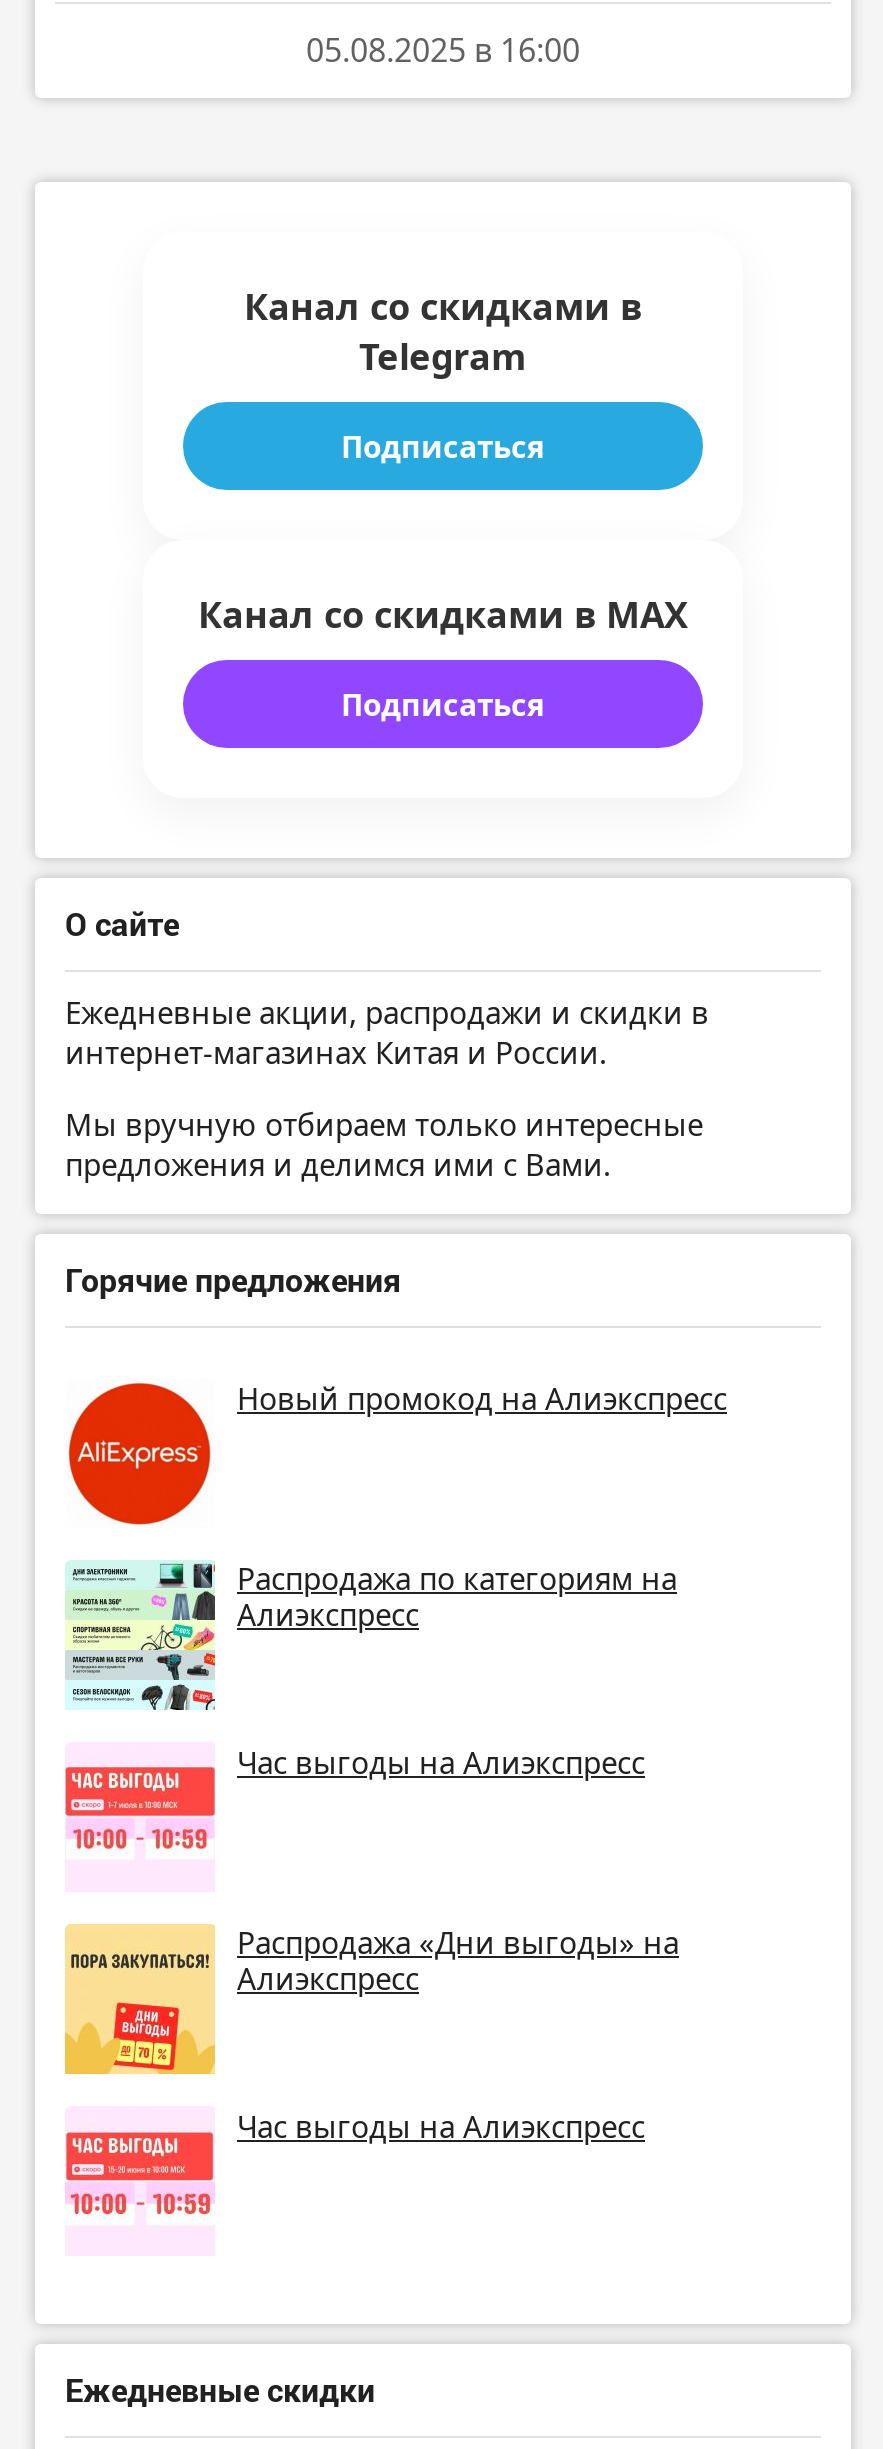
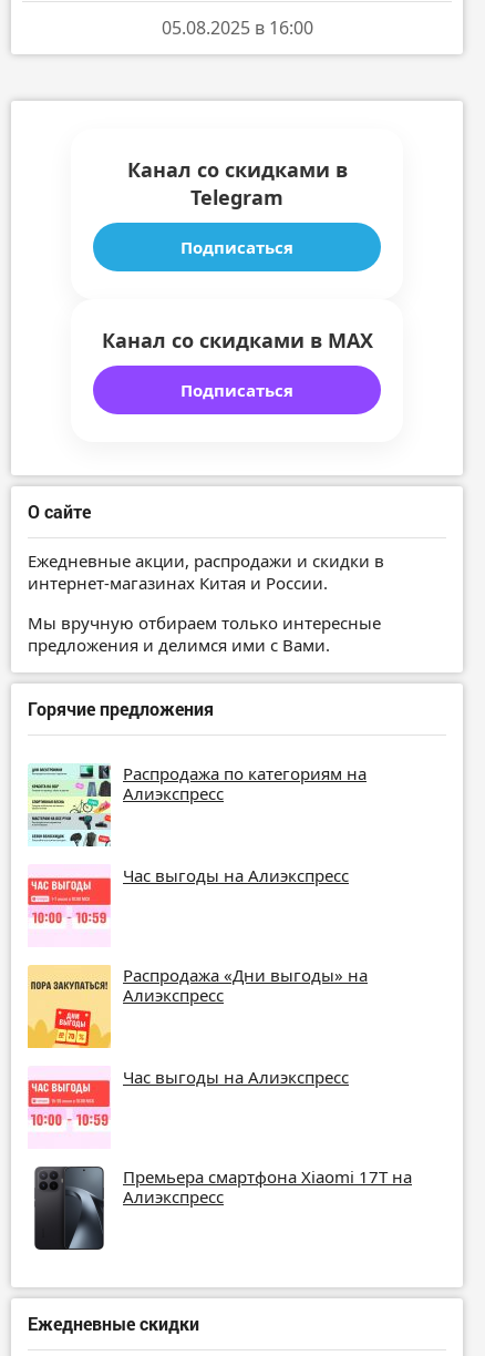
[67,1378,727,1526] [image] | Новый промокод на Алиэкспресс -> none
moved [65,1558,679,2146] -> [28,762,368,1088]: [image] | Распродажа по категориям на | Алиэкспресс | Час выгоды на Алиэкспресс | Распродажа «Дни выгоды» на | Алиэкспресс | Час выгоды на Алиэкспресс
moved [63,2128,217,2226] -> [27,1078,112,1132]: [image]
none -> [33,1165,412,1251] [image] | Премьера смартфона Xiaomi 17T на | Алиэкспресс

